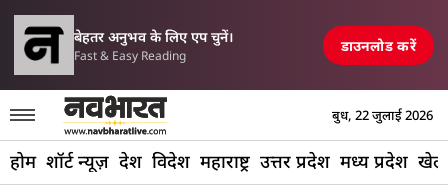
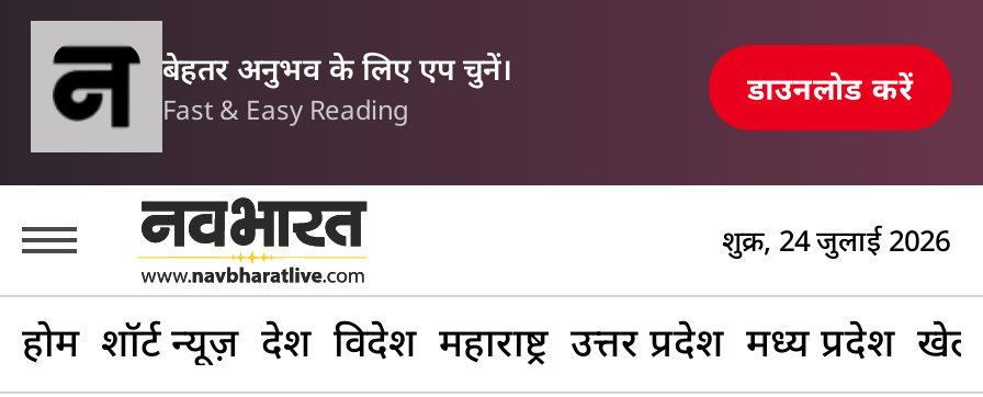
[332,105,433,123] बुध, 22 जुलाई 2026 -> [722,219,950,259] शुक्र, 24 जुलाई 2026

